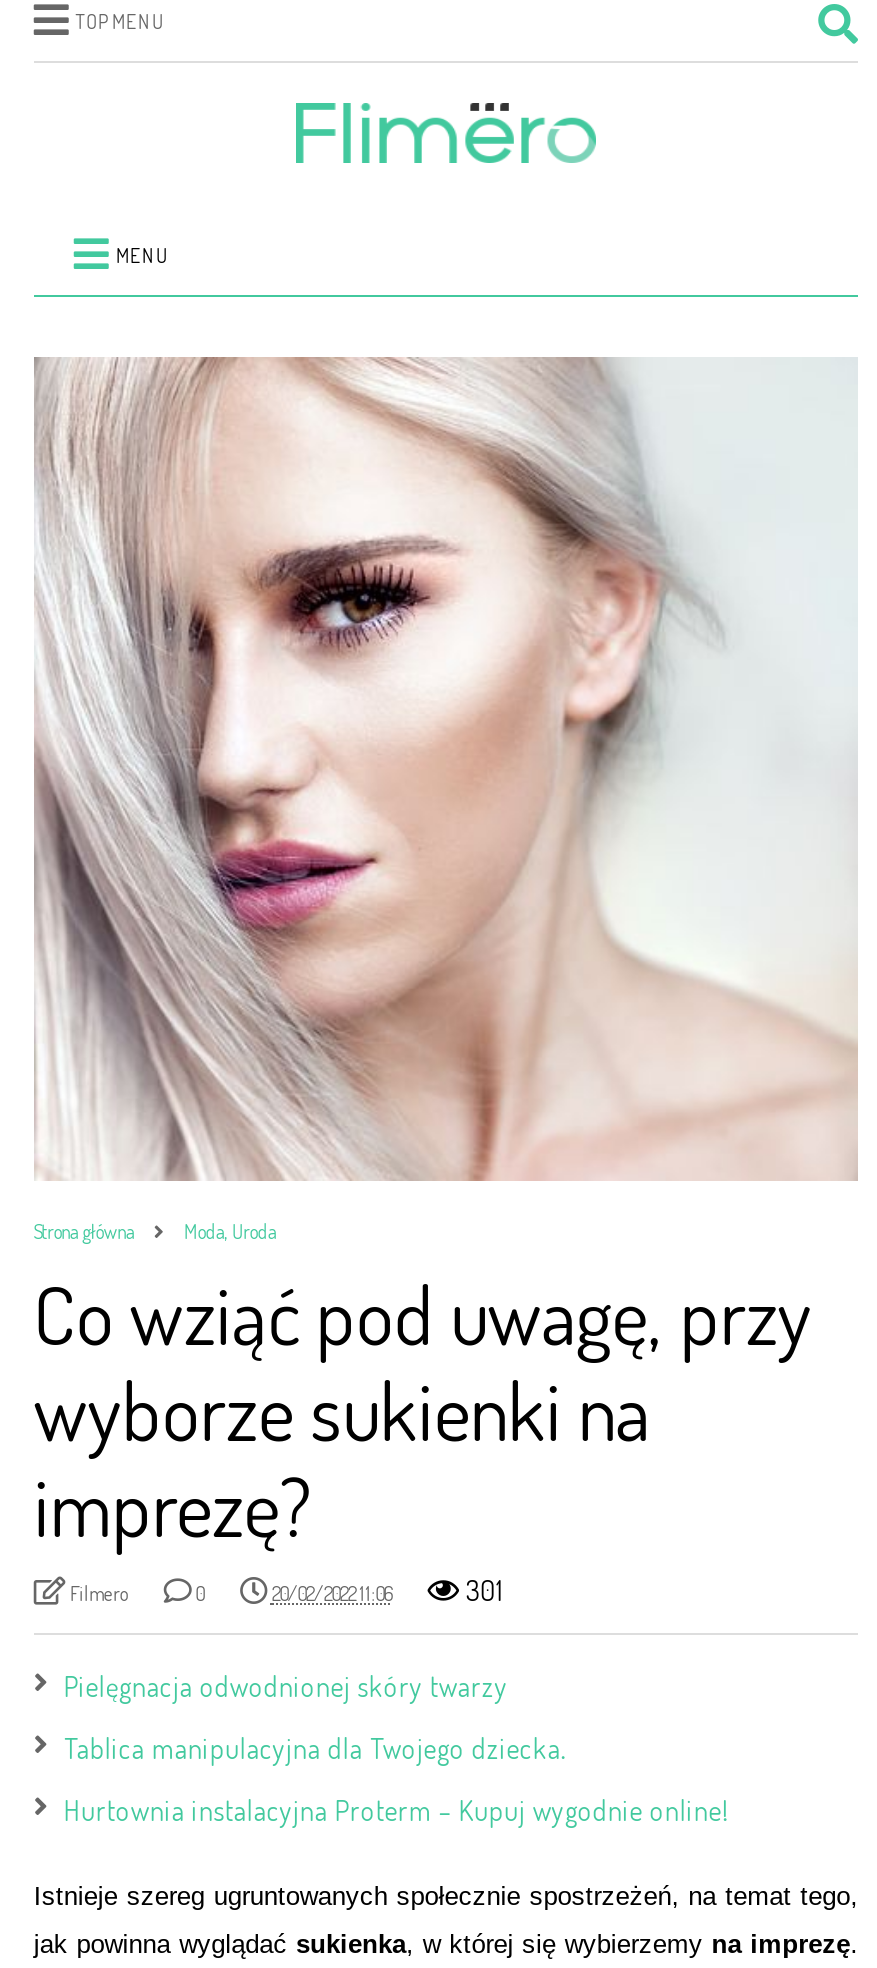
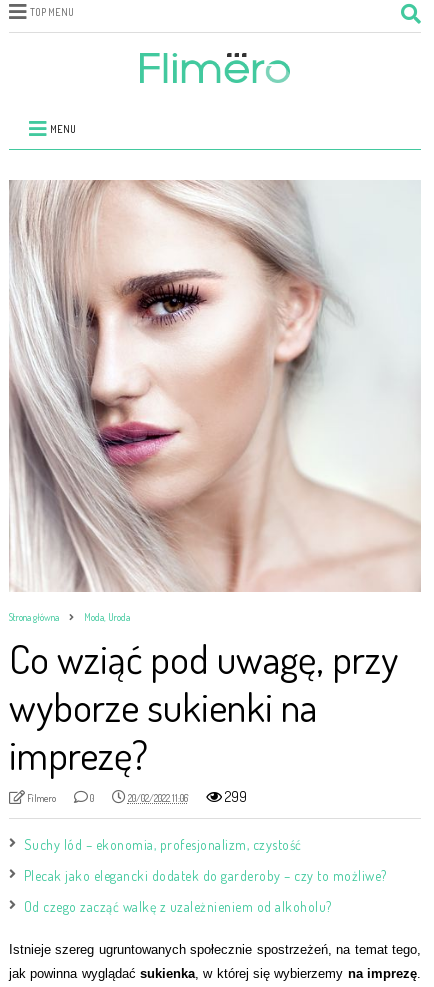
[466,1573,502,1607] 301 -> [225,788,247,805] 299
[64,1669,508,1703] Pielęgnacja odwodnionej skóry twarzy -> [24,836,302,853] Suchy lód – ekonomia, profesjonalizm, czystość
[64,1731,566,1765] Tablica manipulacyjna dla Twojego dziecka. -> [24,867,387,884] Plecak jako elegancki dodatek do garderoby – czy to możliwe?
[64,1793,729,1827] Hurtownia instalacyjna Proterm – Kupuj wygodnie online! -> [24,898,332,915] Od czego zacząć walkę z uzależnieniem od alkoholu?

